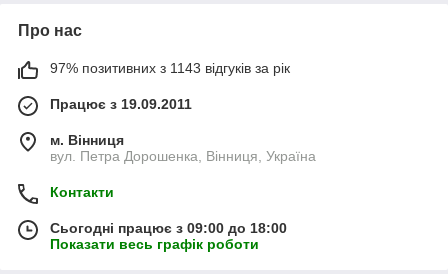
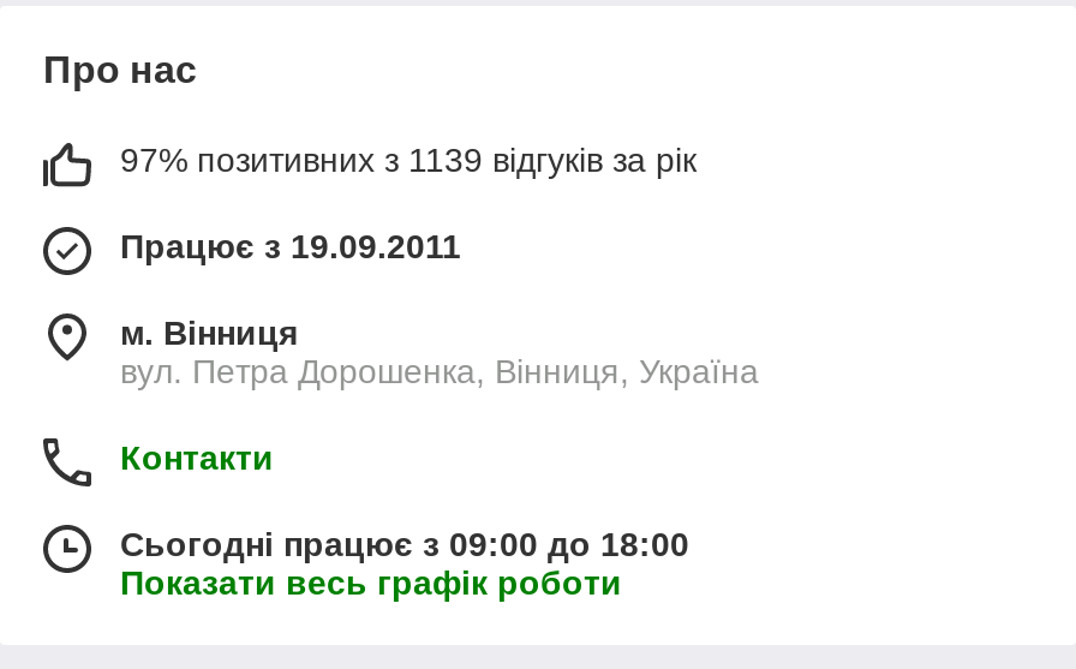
[50,60,290,76] 97% позитивних з 1143 відгуків за рік -> [120,140,697,178] 97% позитивних з 1139 відгуків за рік

